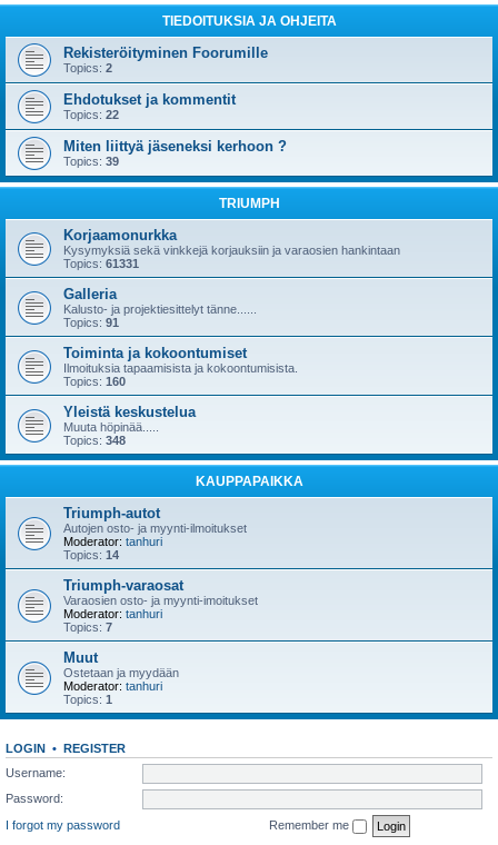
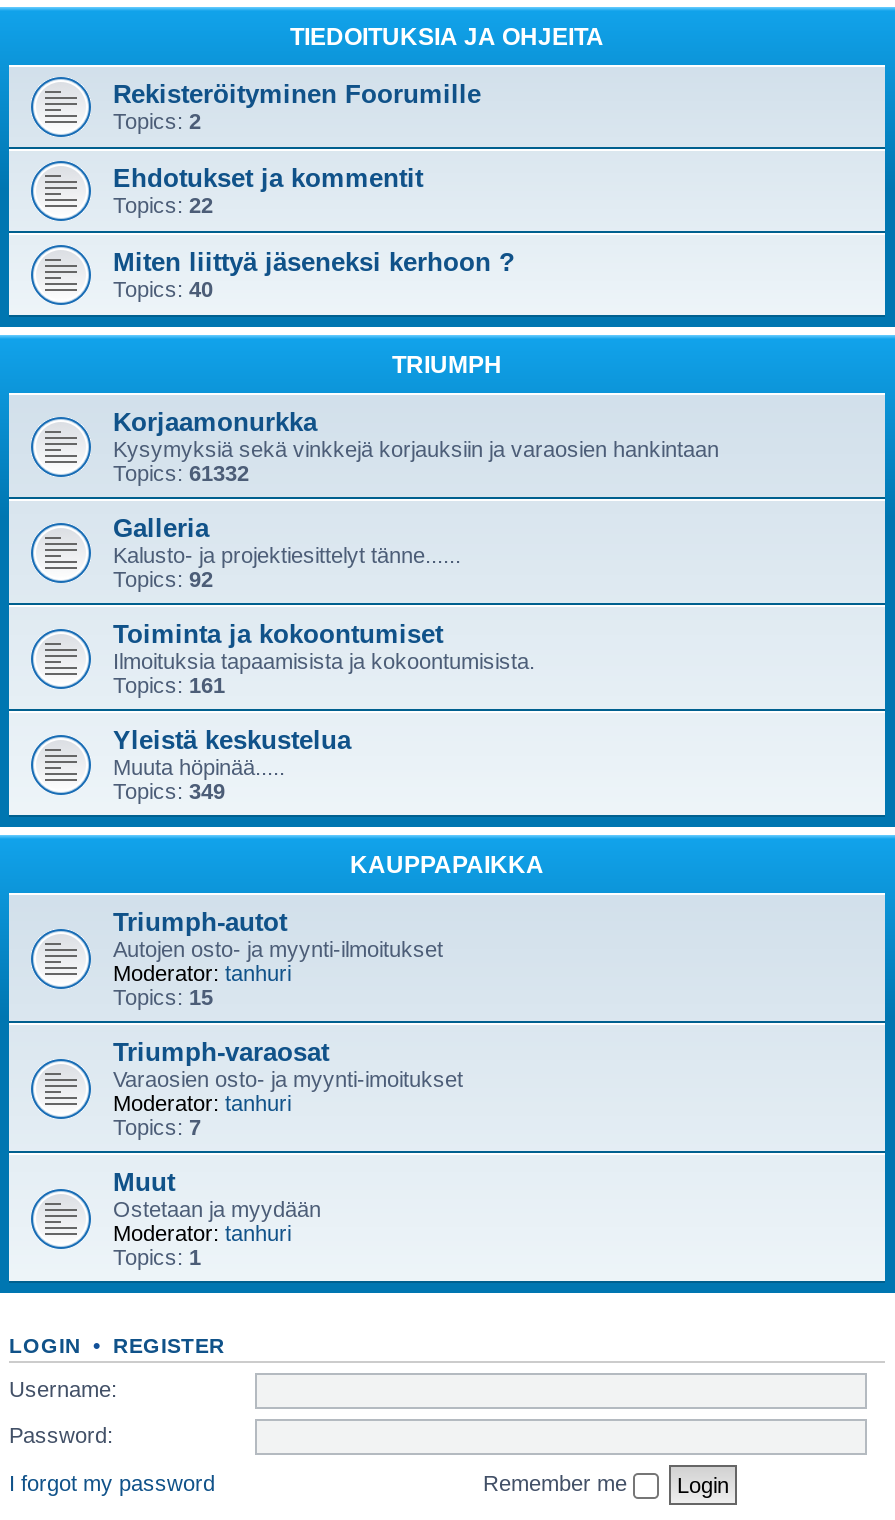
[63,155,119,168] Topics: 39 -> [113,277,213,301] Topics: 40
[63,257,139,270] Topics:61331 -> [113,461,249,485] Topics:61332
[63,316,119,329] Topics: 91 -> [113,567,213,591] Topics: 92
[63,375,126,388] Topics: 160 -> [113,673,225,697] Topics: 161
[63,434,126,447] Topics: 348 -> [113,779,225,803] Topics: 349
[63,548,119,561] Topics: 14 -> [113,985,213,1009] Topics: 15

